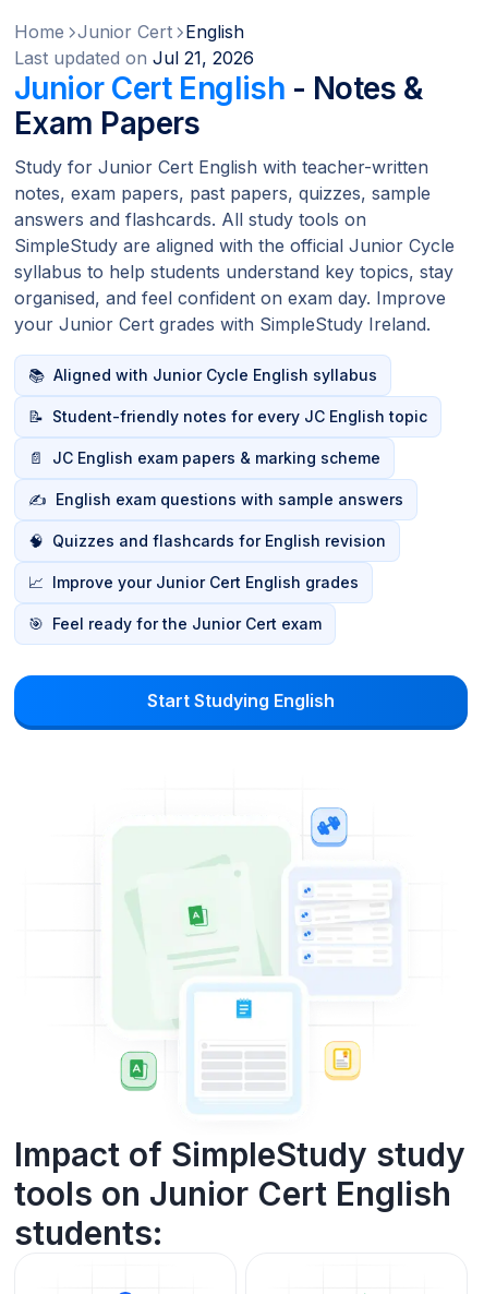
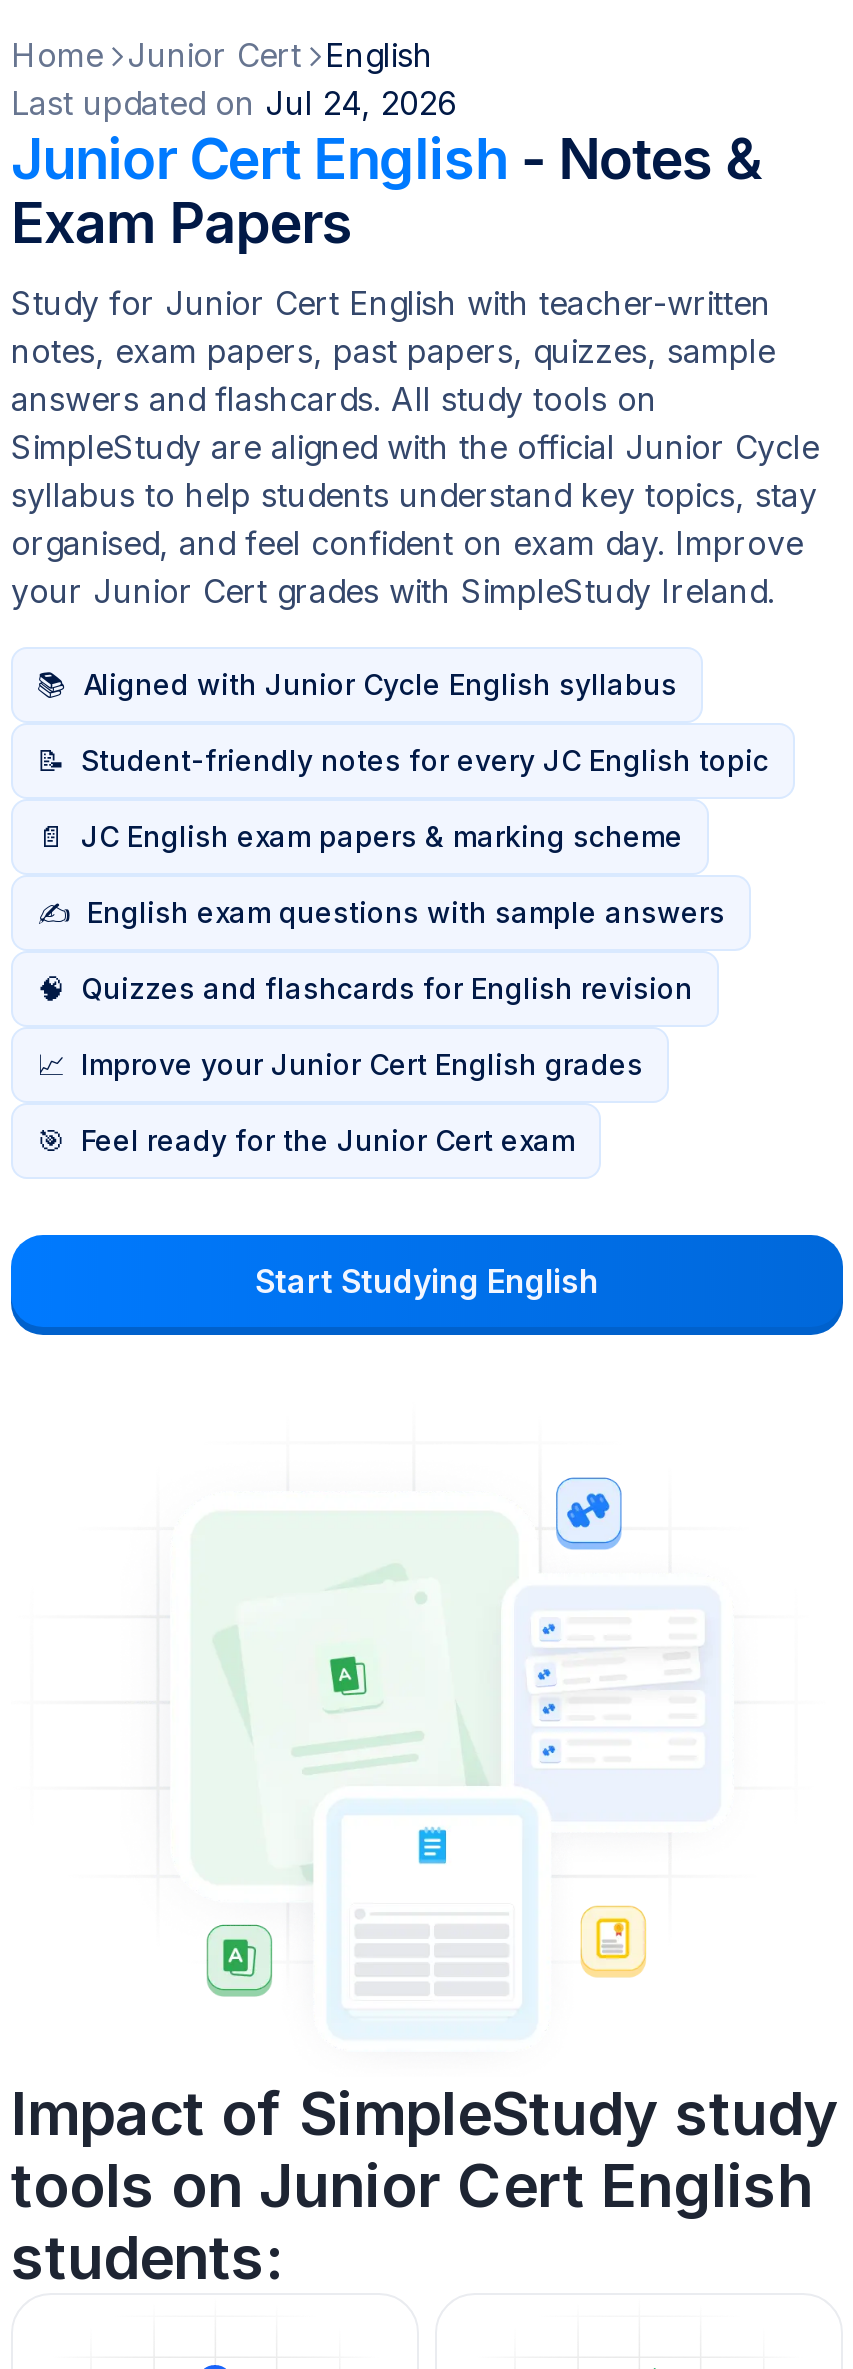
[14,47,254,69] Last updated on Jul 21, 2026 -> [11,83,457,123] Last updated on Jul 24, 2026

